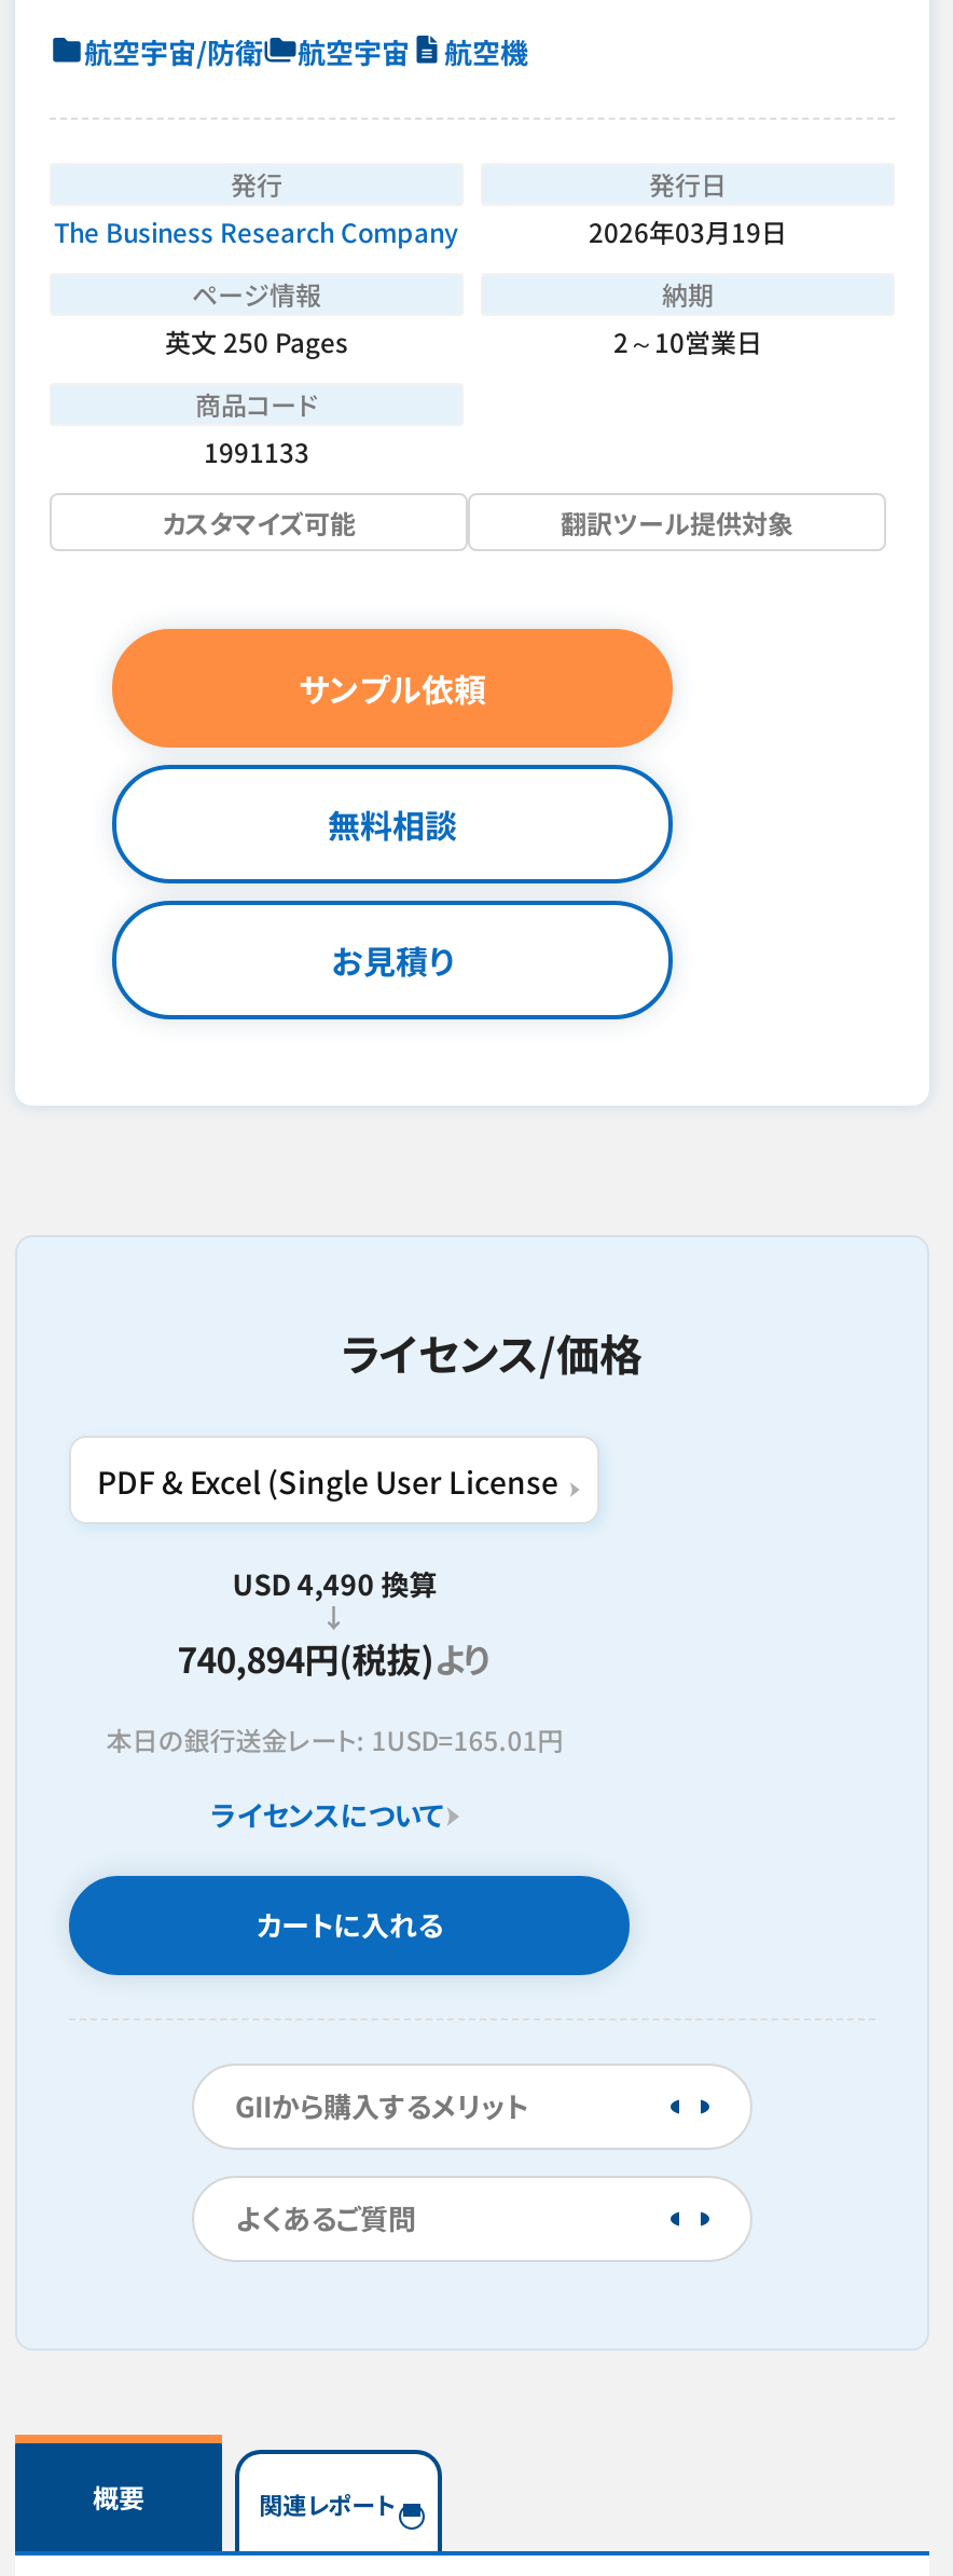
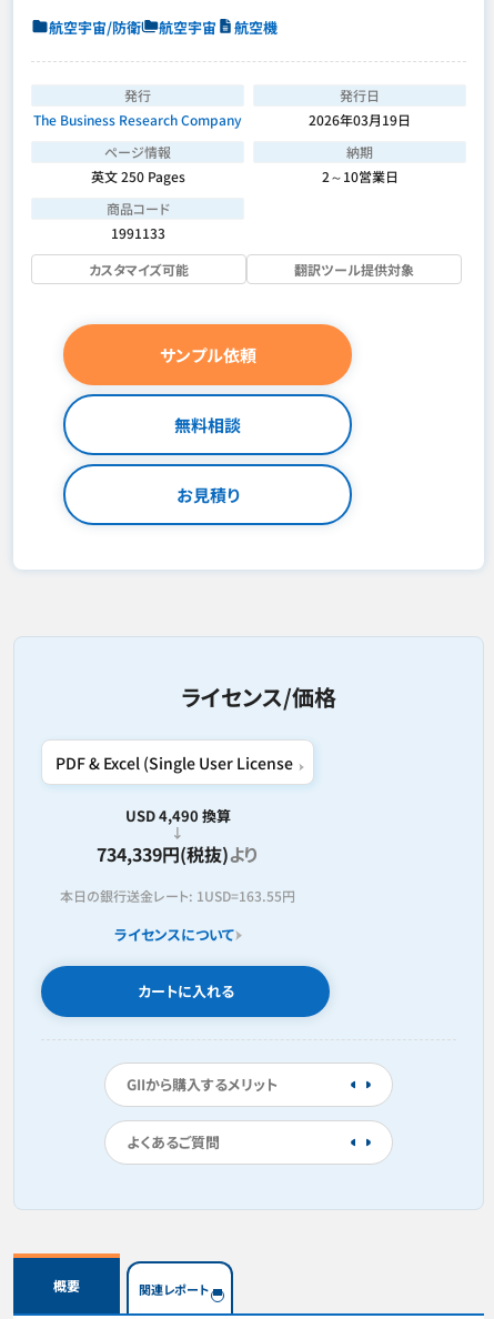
[177,1632,492,1684] 740,894円(税抜)より -> [97,840,259,867] 734,339円(税抜)より
[106,1721,563,1757] 本日の銀行送金レート: 1USD=165.01円 -> [60,886,296,905] 本日の銀行送金レート: 1USD=163.55円

